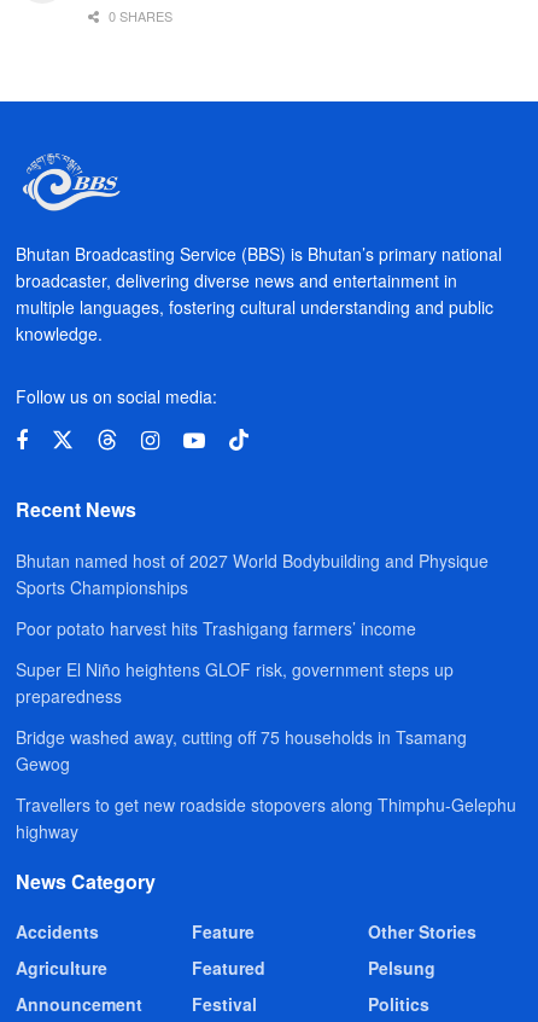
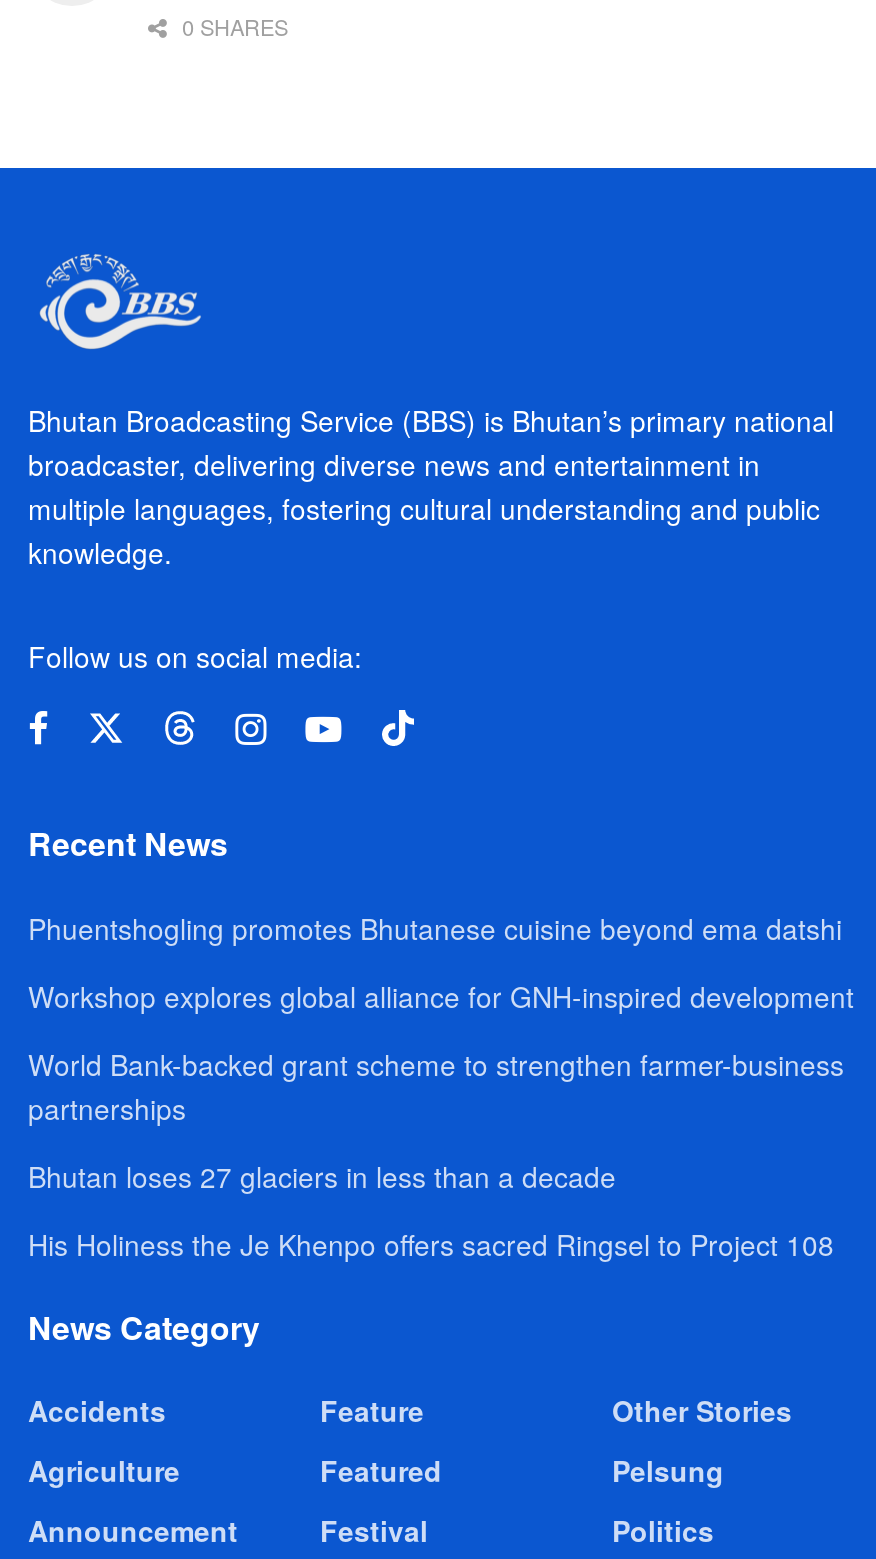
[16,548,489,599] Bhutan named host of 2027 World Bodybuilding and Physique | Sports Championships -> [28,907,842,947] Phuentshogling promotes Bhutanese cuisine beyond ema datshi
[16,616,416,640] Poor potato harvest hits Trashigang farmers’ income -> [28,975,854,1015] Workshop explores global alliance for GNH-inspired development
[16,657,454,708] Super El Niño heightens GLOF risk, government steps up | preparedness -> [28,1043,844,1127] World Bank-backed grant scheme to strengthen farmer-business | partnerships
[16,724,467,775] Bridge washed away, cutting off 75 households in Tsamang | Gewog -> [28,1155,616,1195] Bhutan loses 27 glaciers in less than a decade
[16,792,516,843] Travellers to get new roadside stopovers along Thimphu-Gelephu | highway -> [28,1223,834,1263] His Holiness the Je Khenpo offers sacred Ringsel to Project 108

